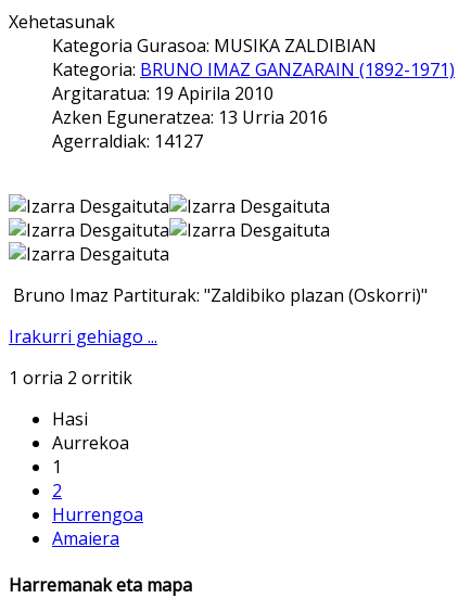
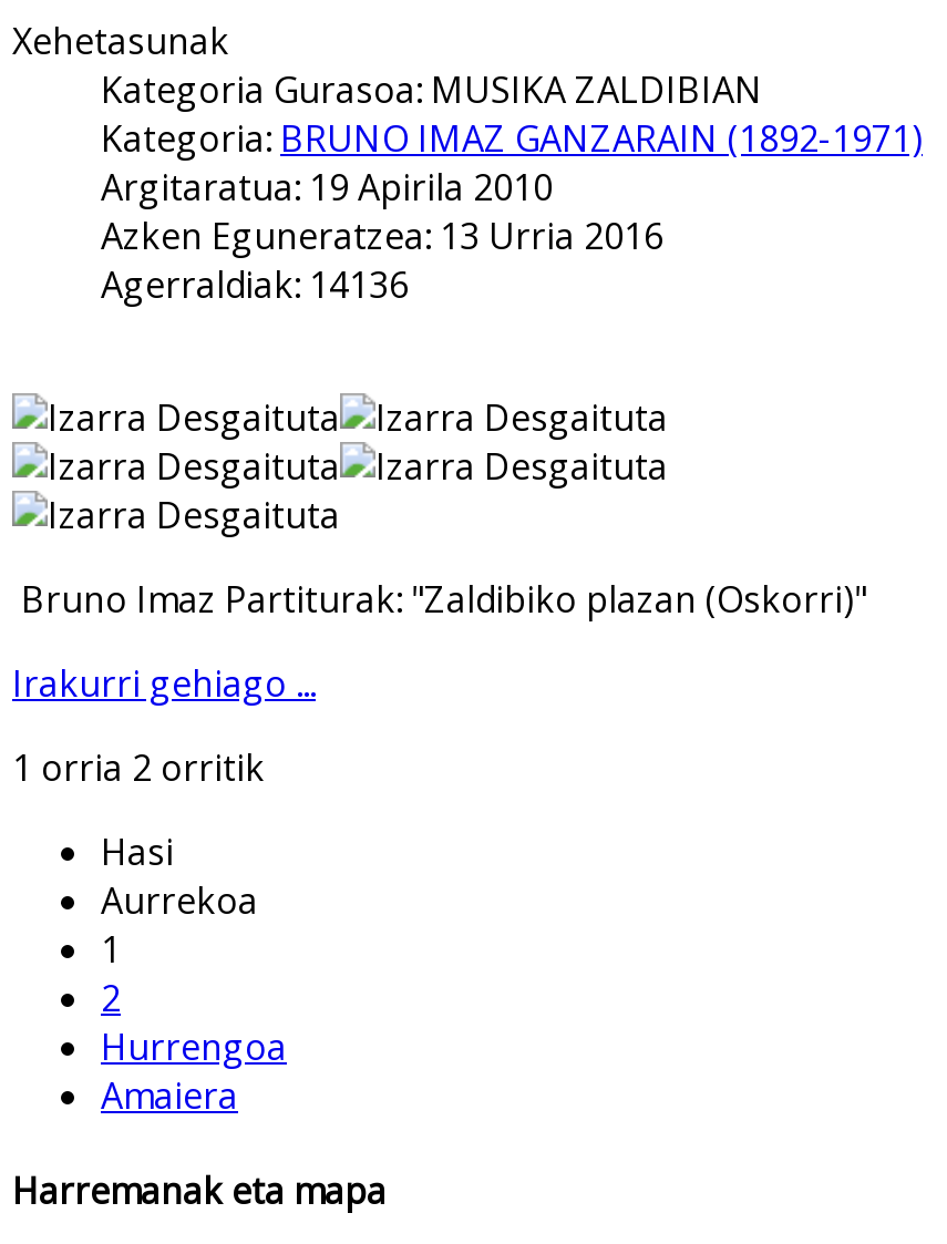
[52,129,203,153] Agerraldiak: 14127 -> [101,260,409,309] Agerraldiak: 14136

